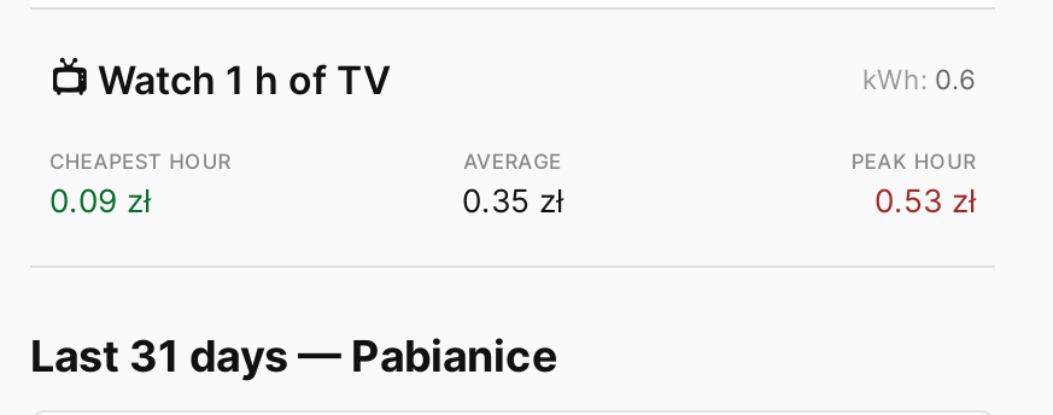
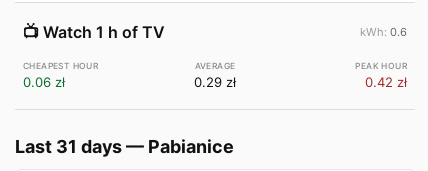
[49,181,151,220] 0.09 zł -> [23,74,65,90] 0.06 zł
[462,181,563,220] 0.35 zł -> [194,74,236,90] 0.29 zł
[874,181,976,220] 0.53 zł -> [365,74,407,90] 0.42 zł

